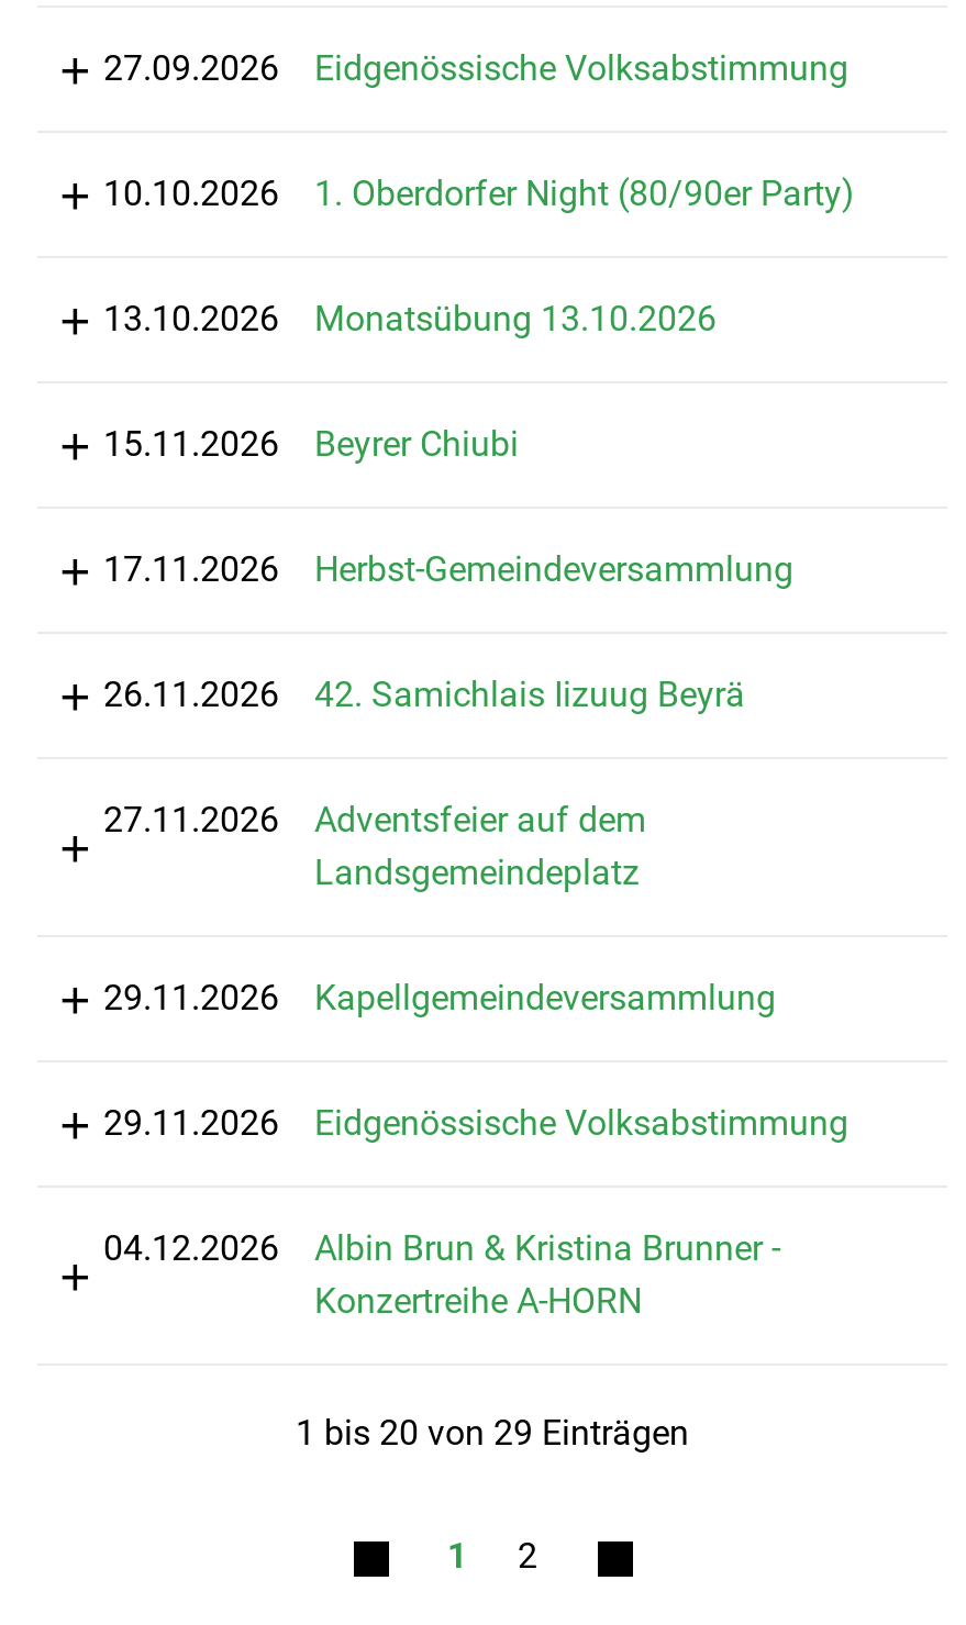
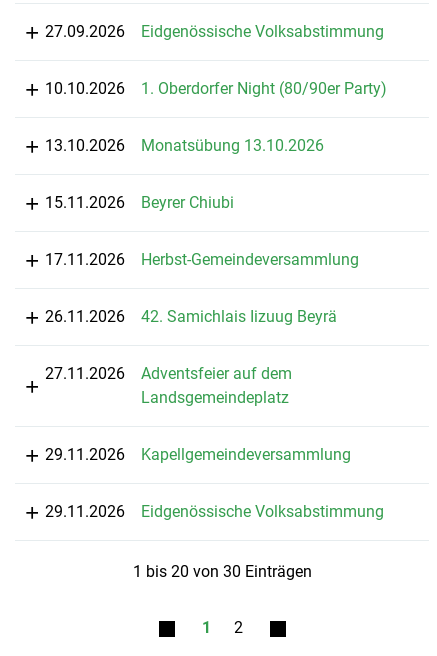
[103,1226,780,1454] 04.12.2026 | Albin Brun & Kristina Brunner - | Konzertreihe A-HORN | 1 bis 20 von 29 Einträgen -> [132,562,311,581] 1 bis 20 von 30 Einträgen

